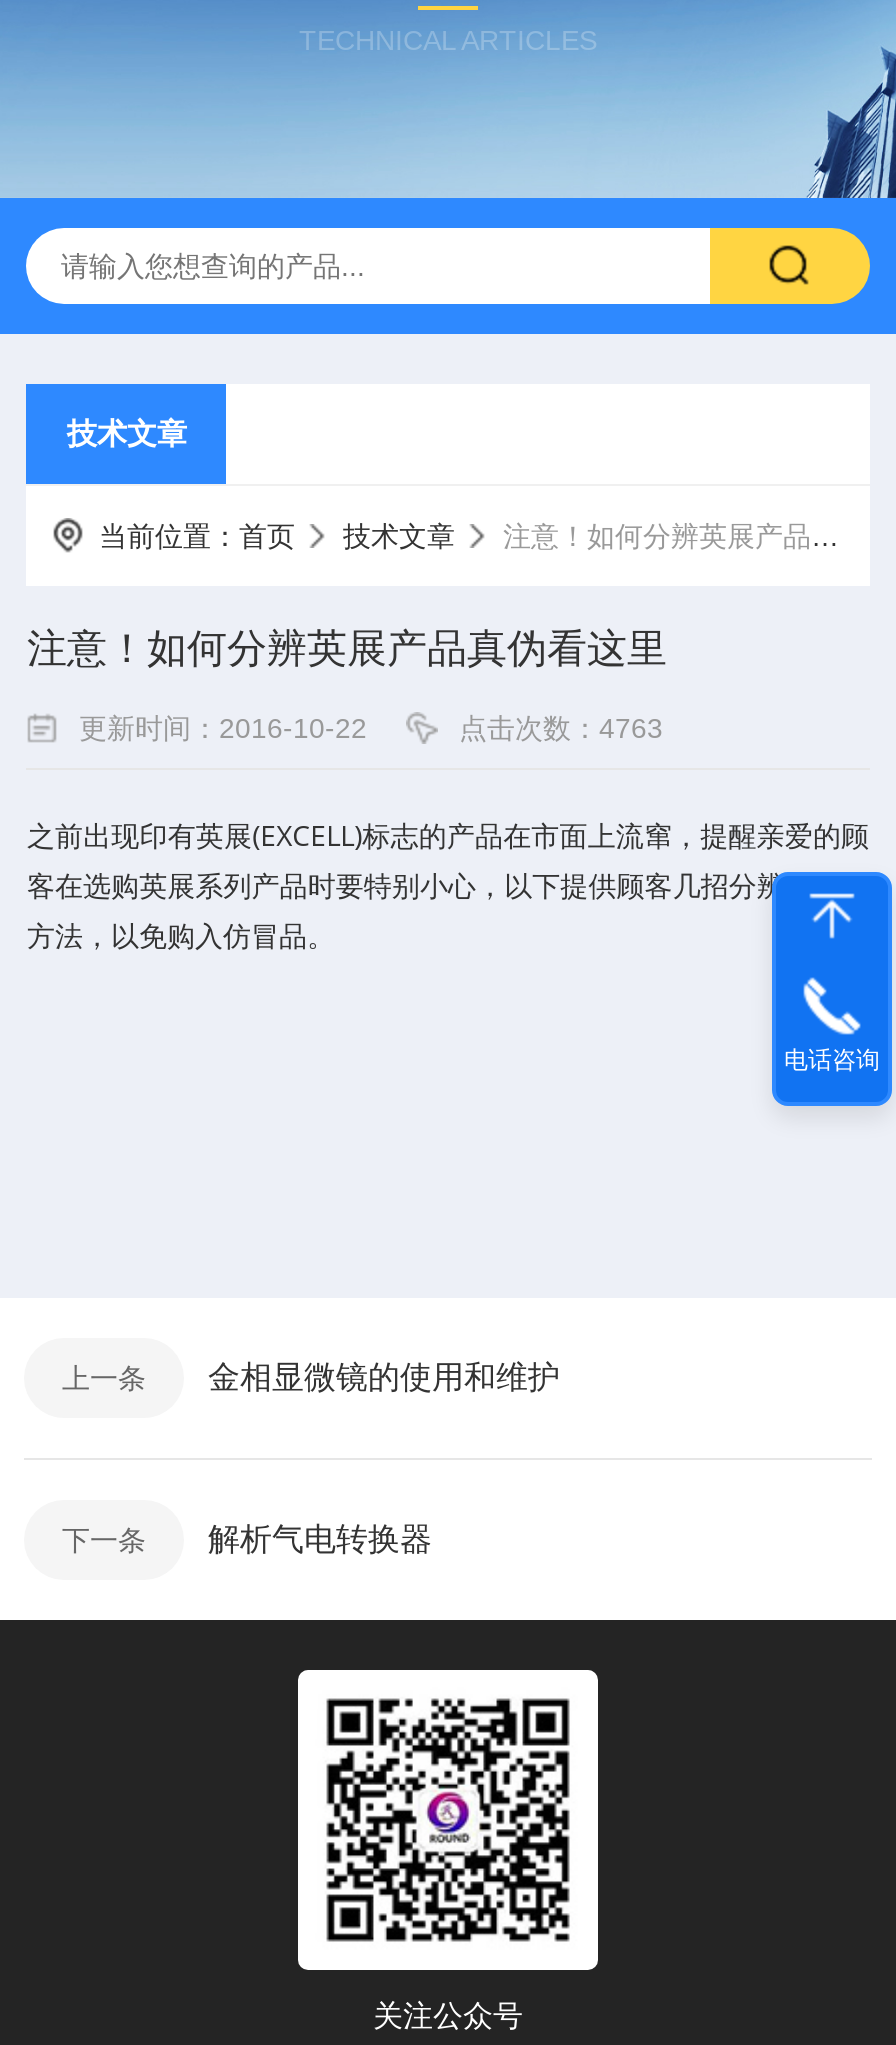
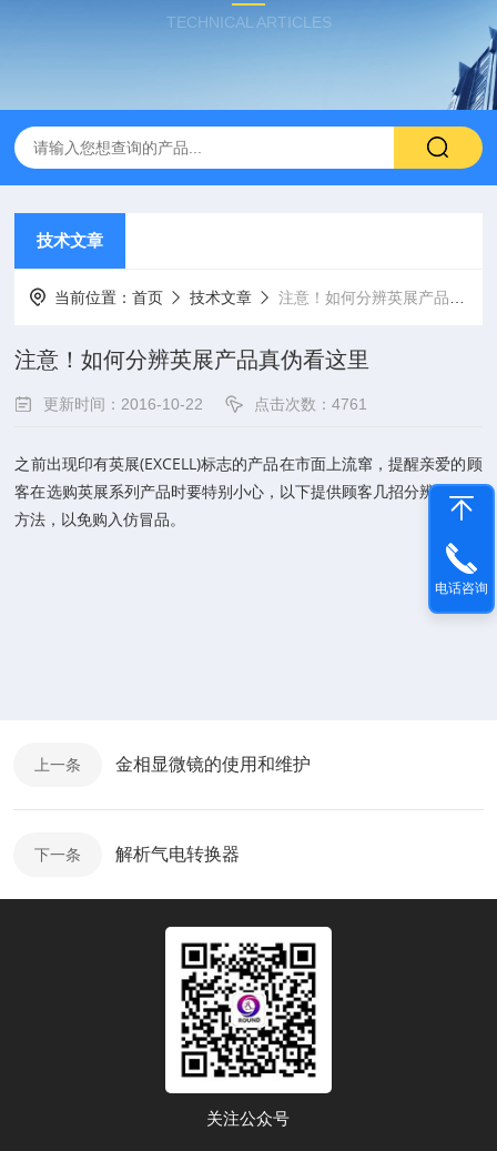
[459,712,663,744] 点击次数：4763 -> [254,395,368,413] 点击次数：4761

